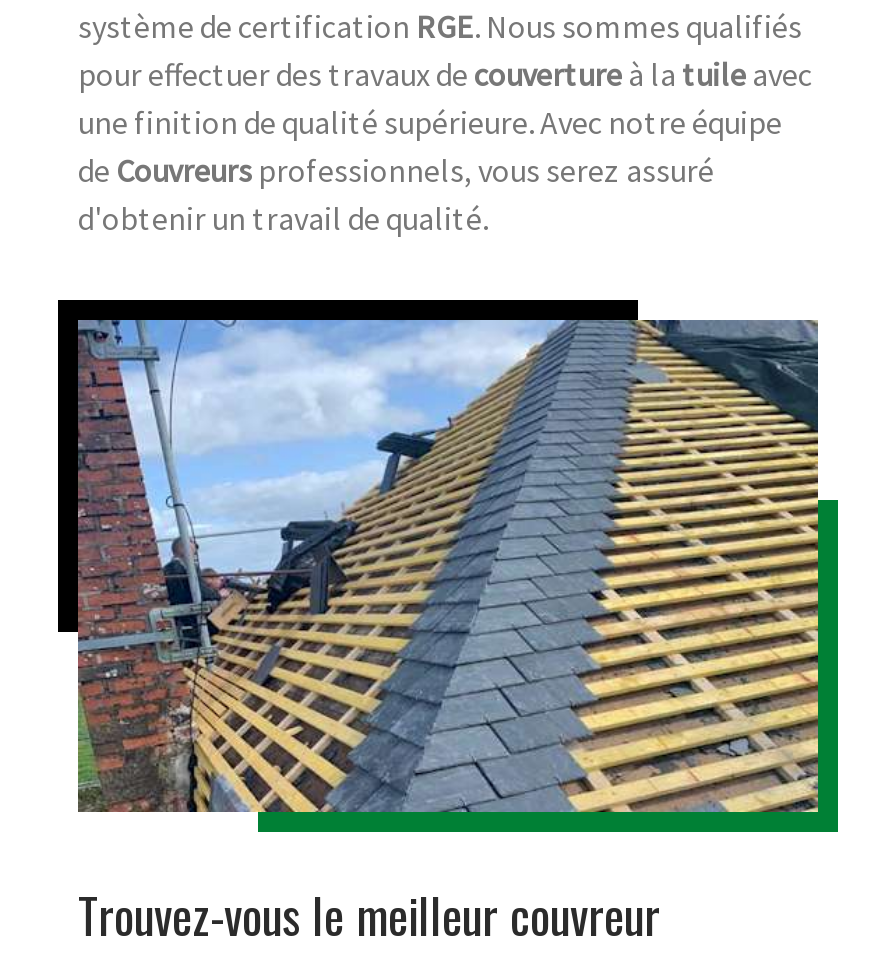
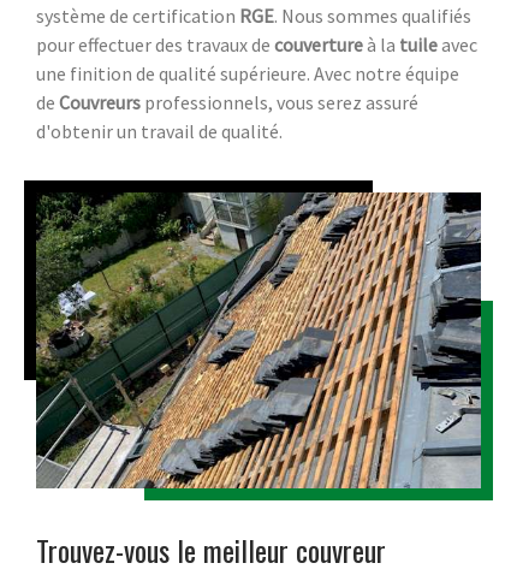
[76,318,820,814] [image] -> [35,191,482,490] [image]

